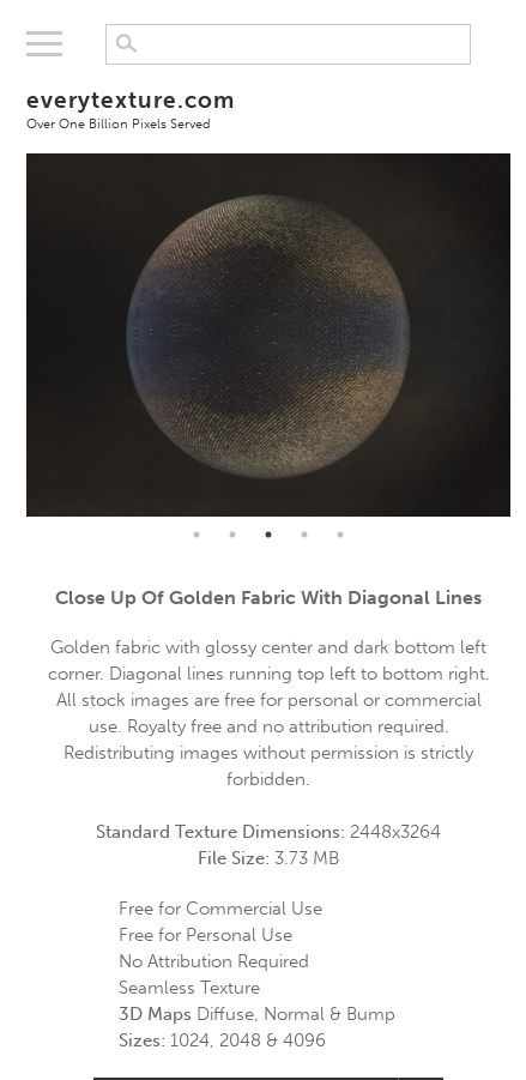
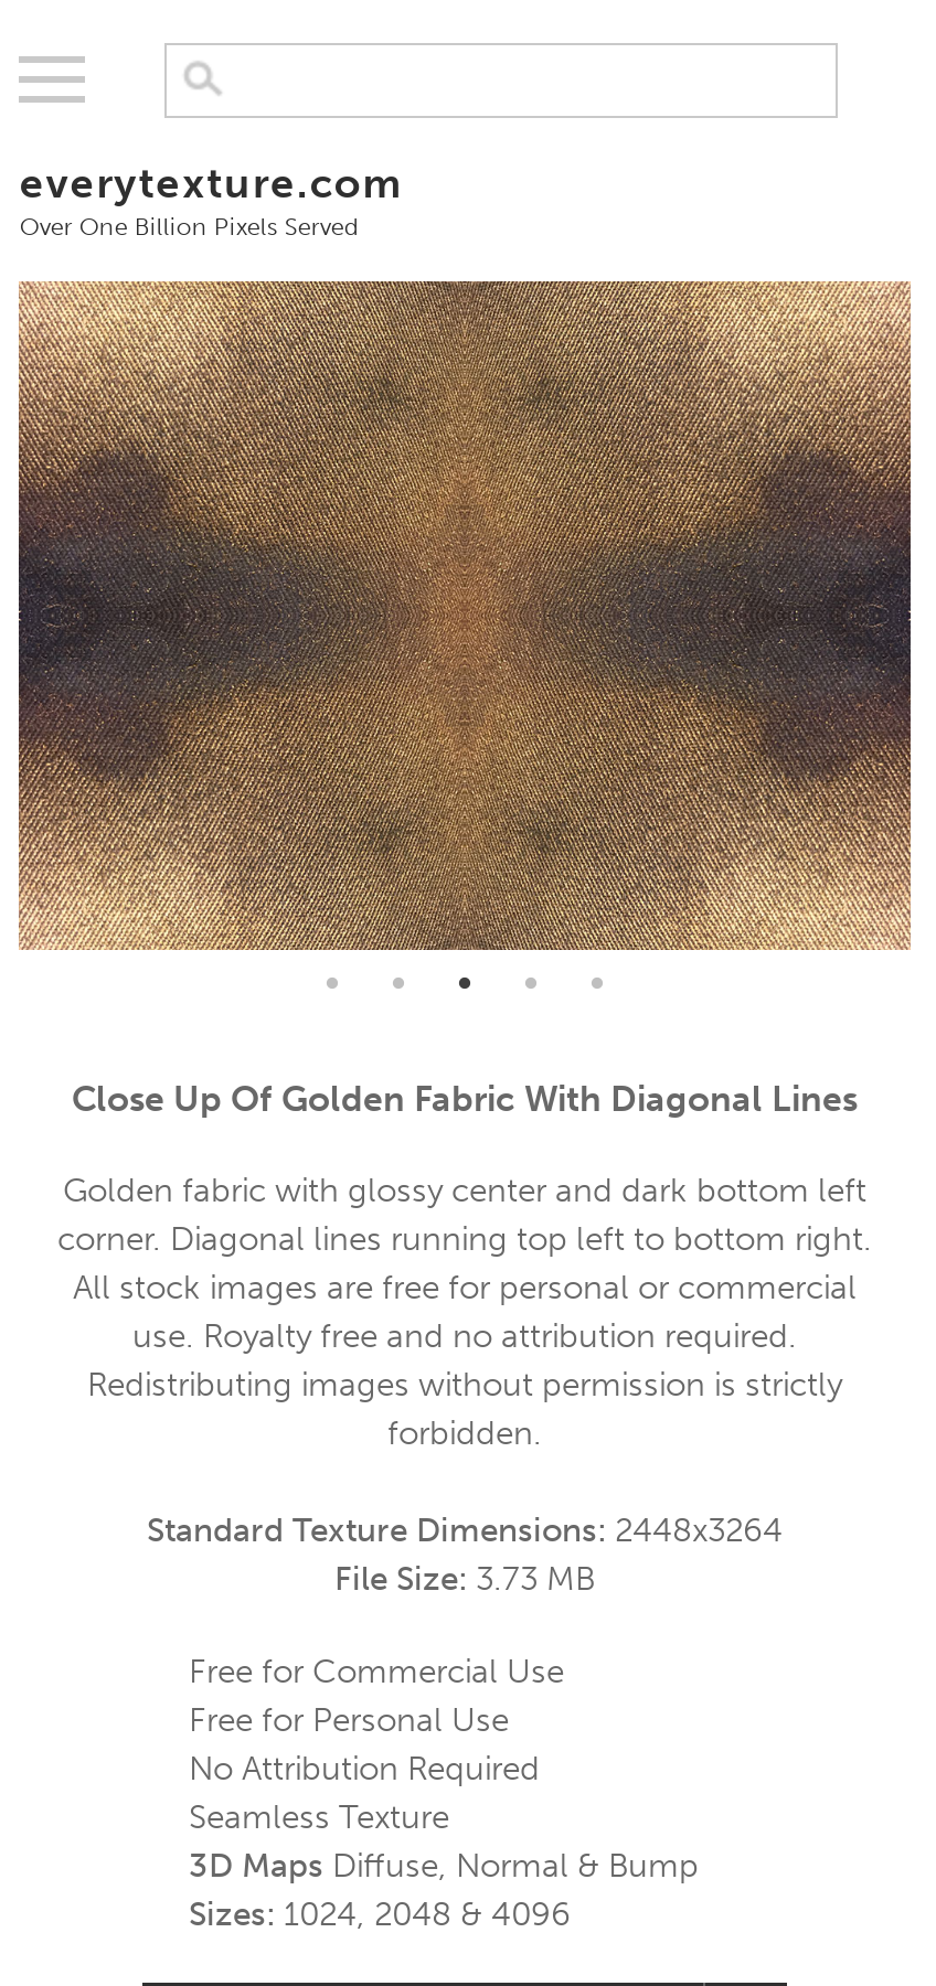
[25,152,512,518] [image] -> [17,279,913,952] [image]

